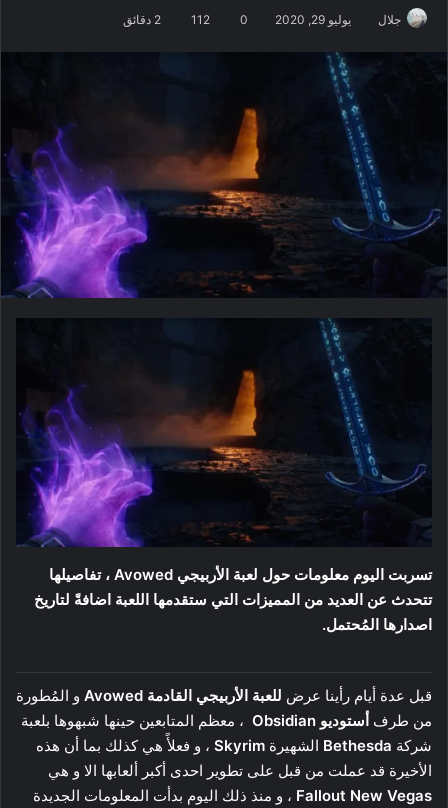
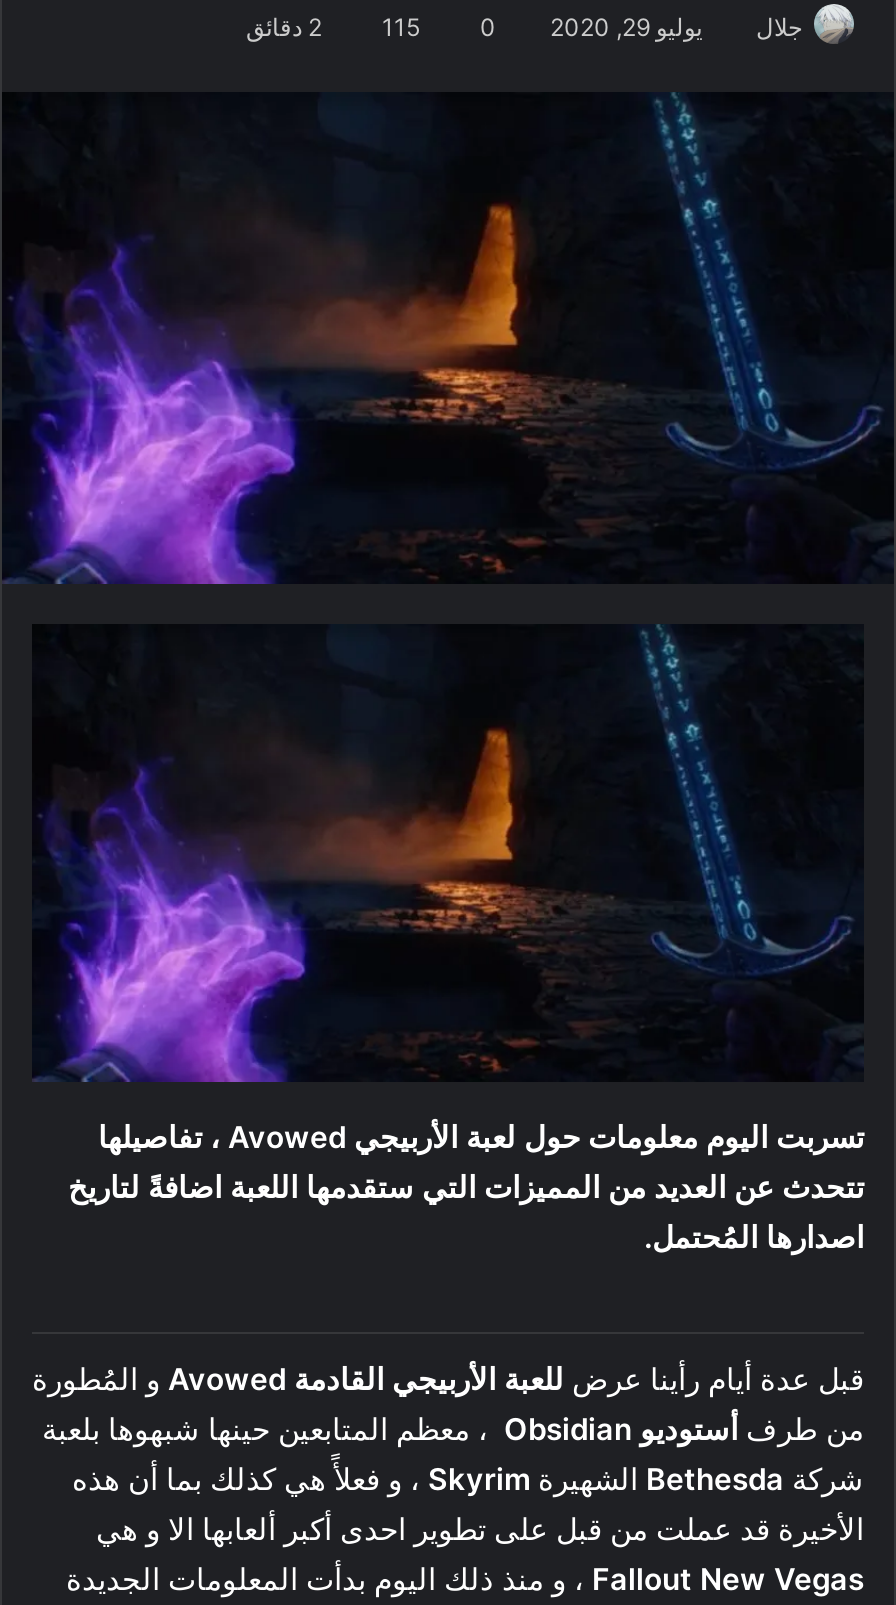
[191,12,210,27] 112 -> [382,12,420,42] 115

